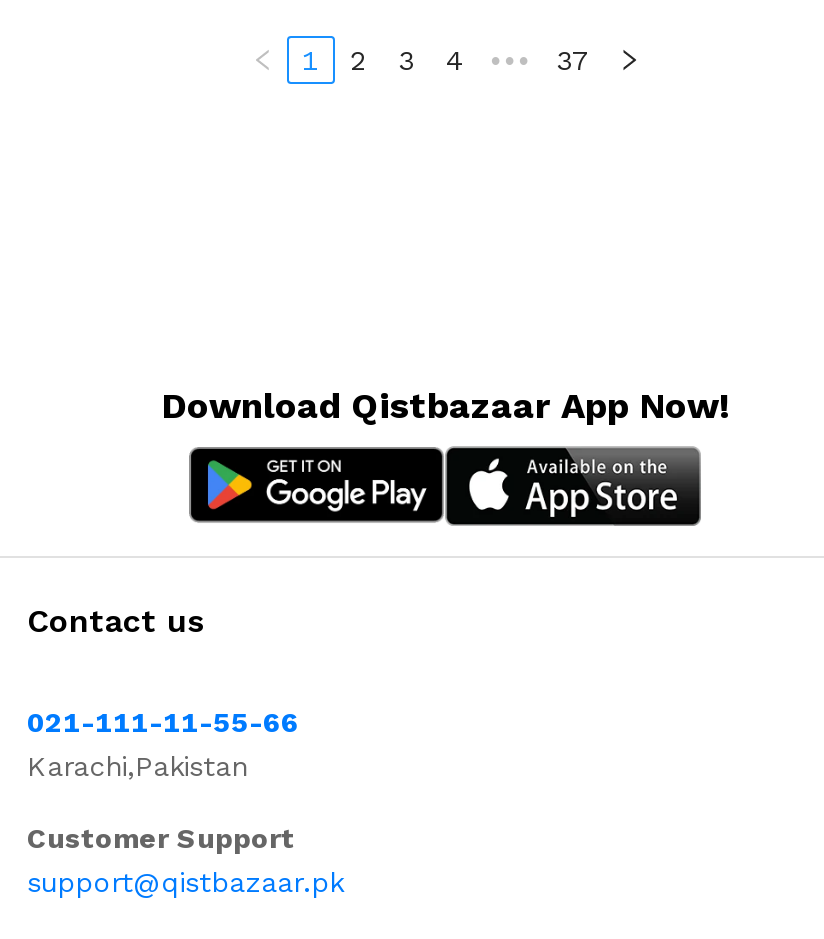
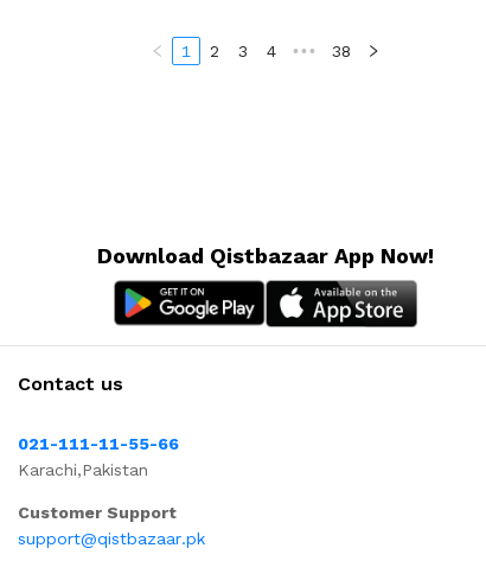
[556,44,590,76] 37 -> [332,41,351,60] 38

